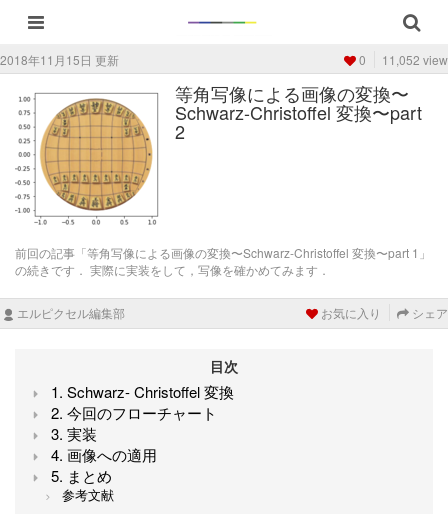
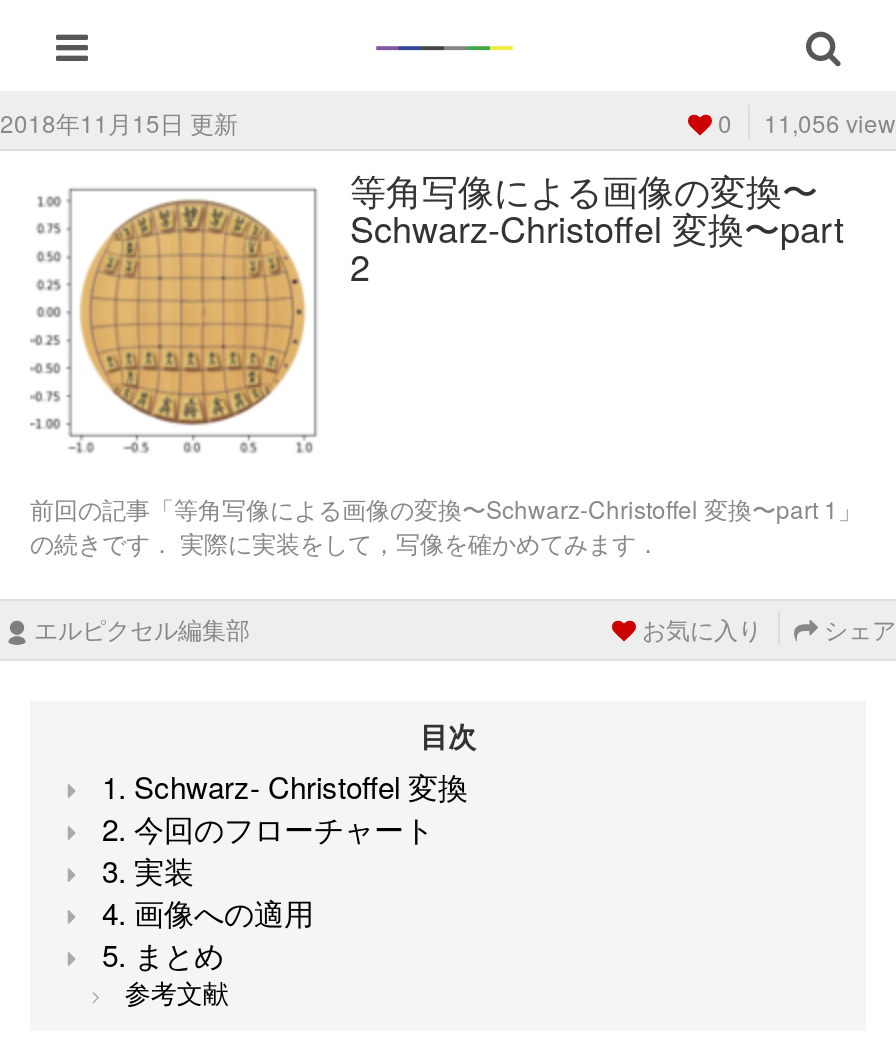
[356,51,448,68] 0 11,052 view -> [712,105,896,139] 0 11,056 view

